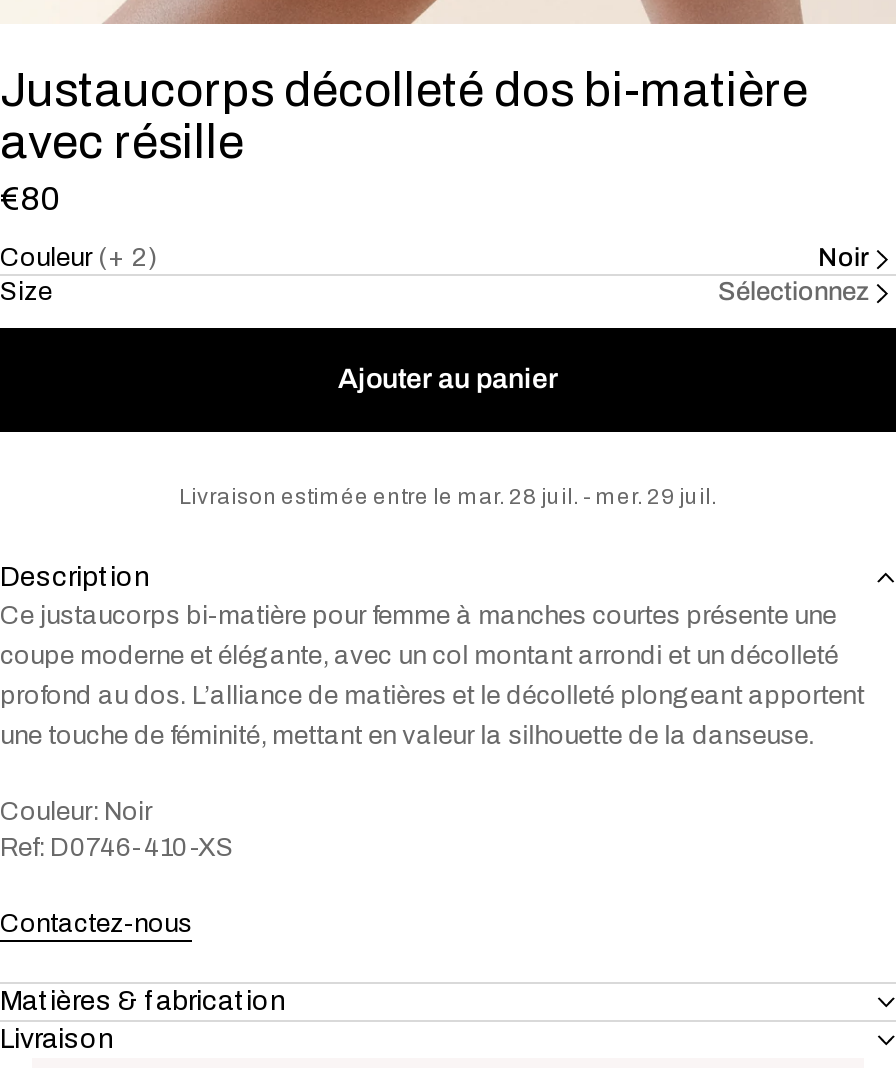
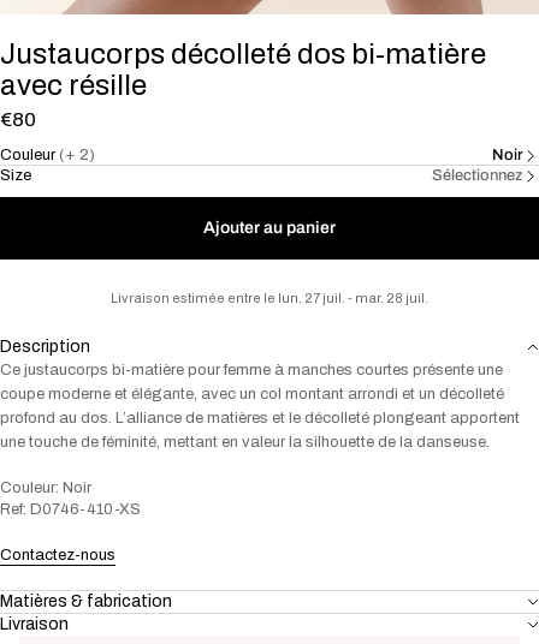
[179,484,717,508] Livraison estimée entre le mar. 28 juil. - mer. 29 juil. -> [111,291,428,305] Livraison estimée entre le lun. 27 juil. - mar. 28 juil.

